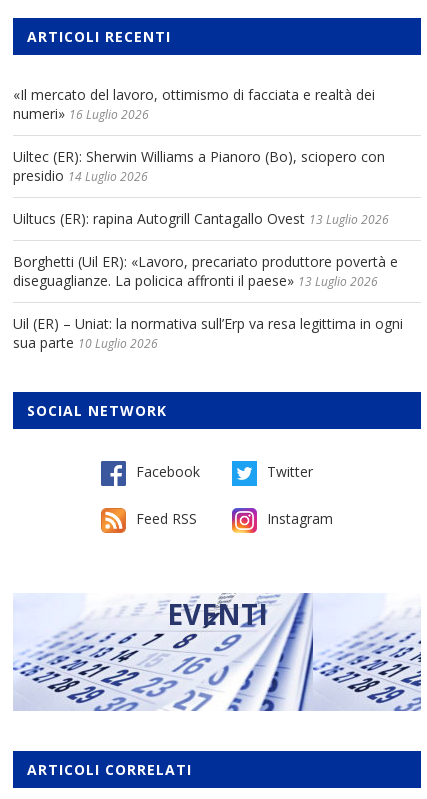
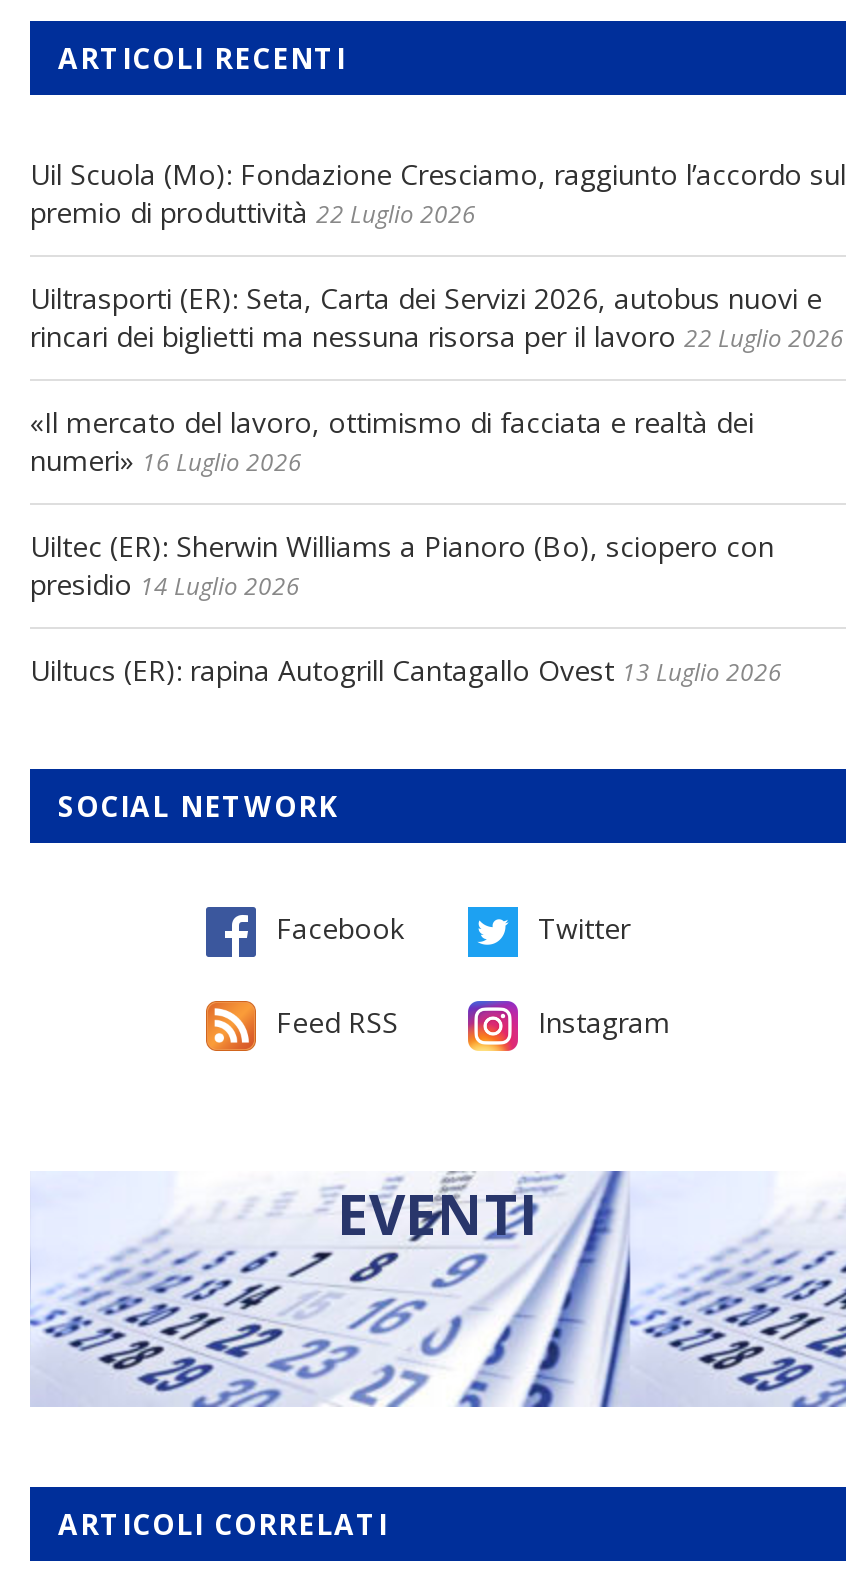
none -> [30,156,846,356] Uil Scuola (Mo): Fondazione Cresciamo, raggiunto l’accordo sul | premio di produttività 22 Luglio 2026 | Uiltrasporti (ER): Seta, Carta dei Servizi 2026, autobus nuovi e | rincari dei biglietti ma nessuna risorsa per il lavoro 22 Luglio 2026
moved [13,85,389,228] -> [30,404,782,690]: «Il mercato del lavoro, ottimismo di facciata e realtà dei | numeri» 16 Luglio 2026 | Uiltec (ER): Sherwin Williams a Pianoro (Bo), sciopero con | presidio 14 Luglio 2026 | Uiltucs (ER): rapina Autogrill Cantagallo Ovest 13 Luglio 2026
[13,252,403,352] Borghetti (Uil ER): «Lavoro, precariato produttore povertà e | diseguaglianze. La policica affronti il paese» 13 Luglio 2026 | Uil (ER) – Uniat: la normativa sull’Erp va resa legittima in ogni | sua parte 10 Luglio 2026 -> none

